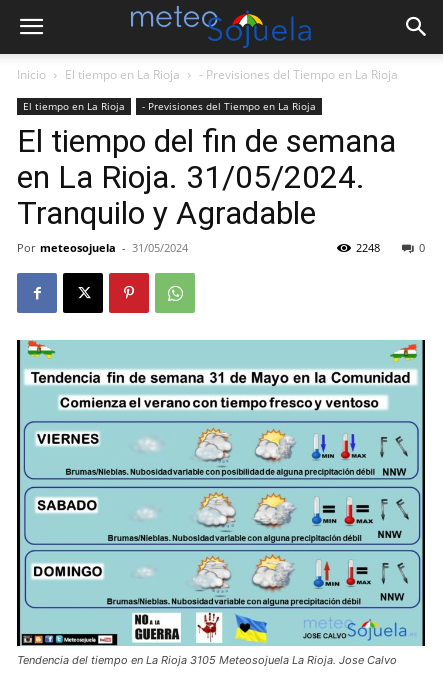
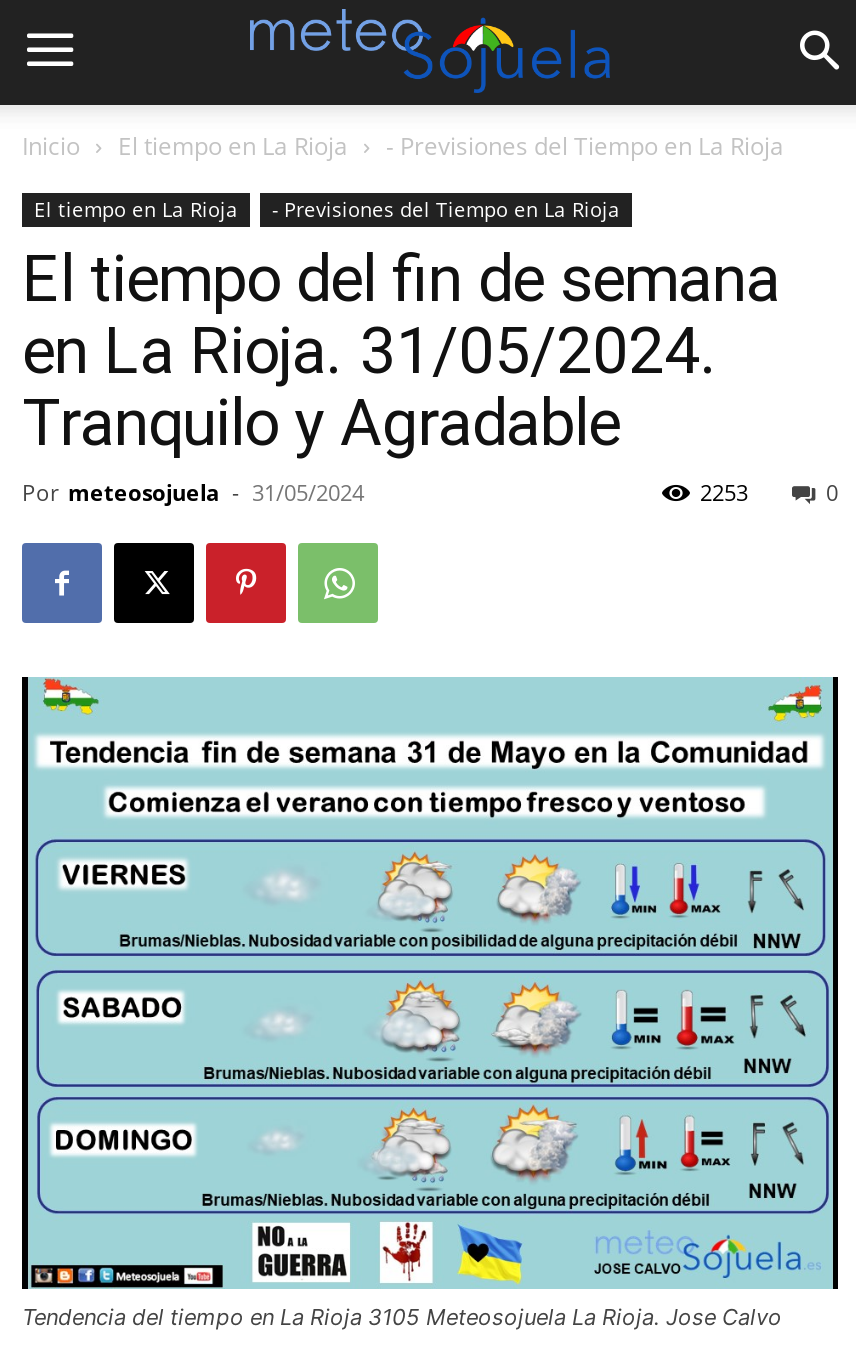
[356,240,380,255] 2248 -> [700,477,748,507] 2253

